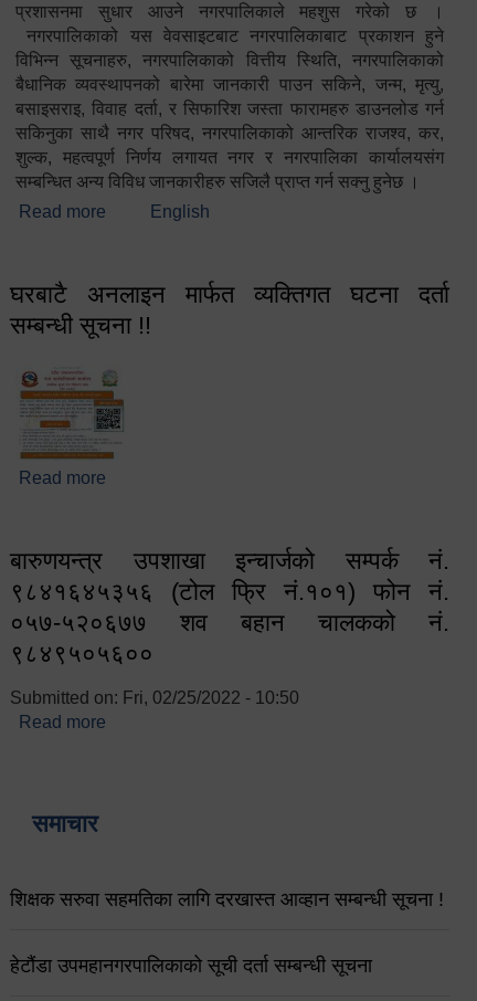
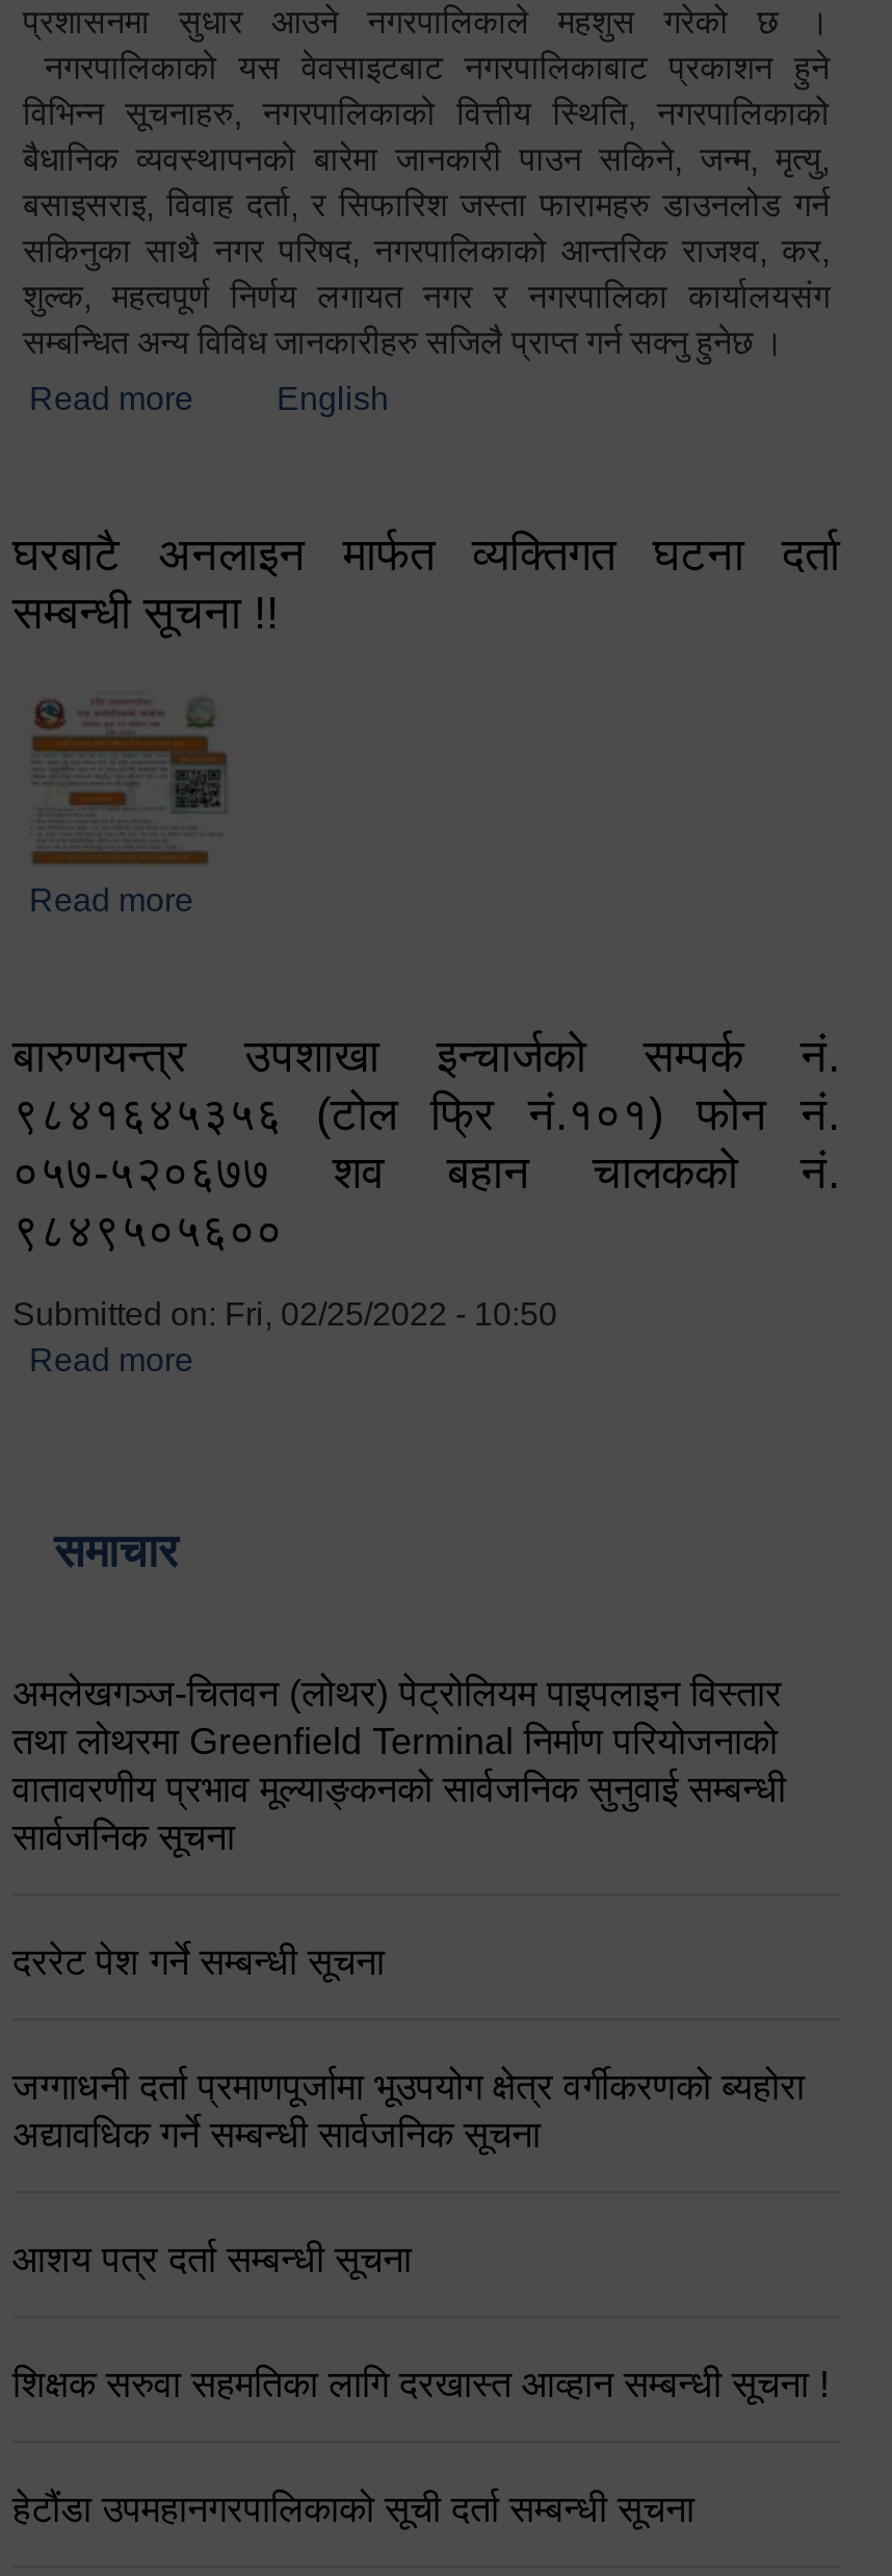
none -> [12,1674,805,2281] अमलेखगञ्ज-चितवन (लोथर) पेट्रोलियम पाइपलाइन विस्तार | तथा लोथरमा Greenfield Terminal निर्माण परियोजनाको | वातावरणीय प्रभाव मूल्याङ्कनको सार्वजनिक सुनुवाई सम्बन्धी | सार्वजनिक सूचना | दररेट पेश गर्ने सम्बन्धी सूचना | जग्गाधनी दर्ता प्रमाणपूर्जामा भूउपयोग क्षेत्र वर्गीकरणको ब्यहोरा | अद्यावधिक गर्ने सम्बन्धी सार्वजनिक सूचना | आशय पत्र दर्ता सम्बन्धी सूचना

